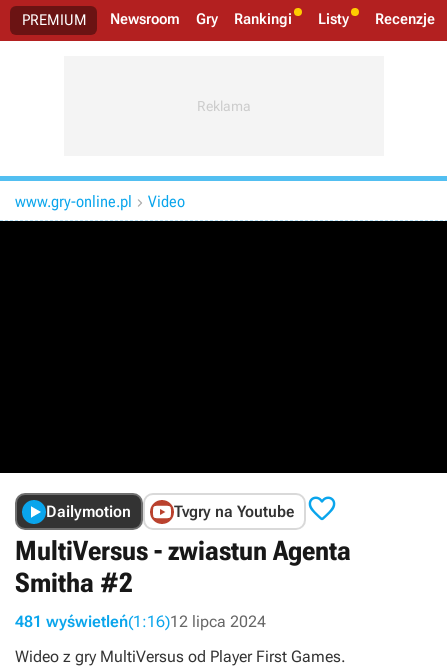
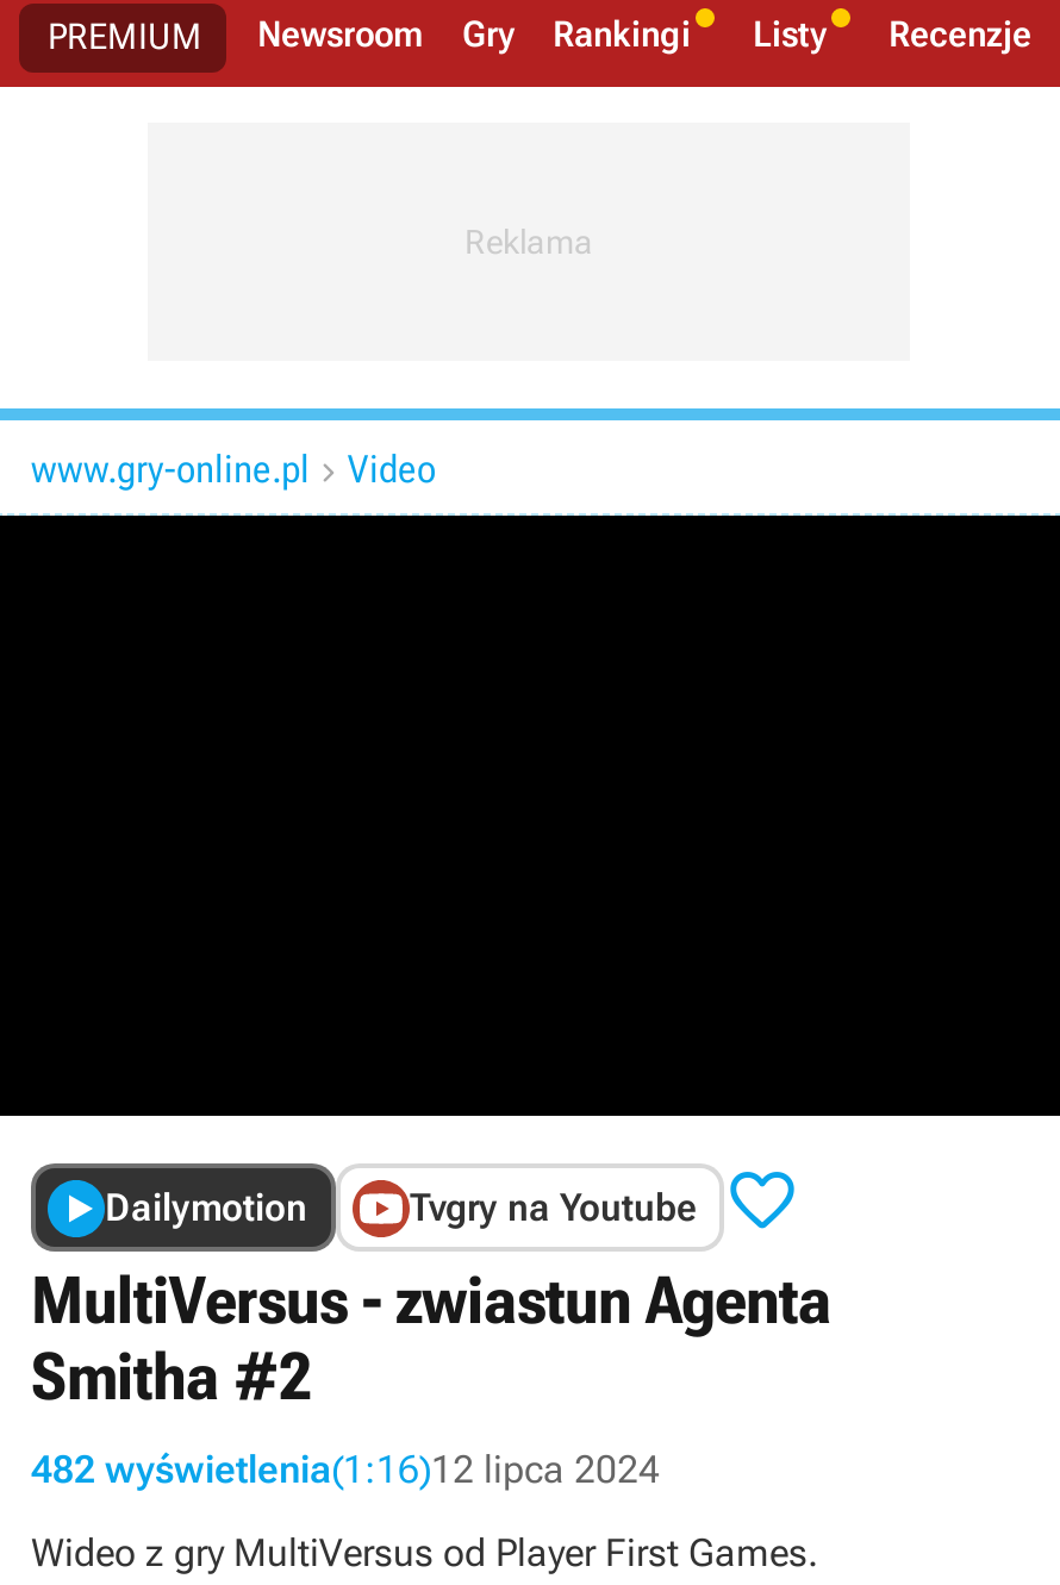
[15,612,266,631] 481 wyświetleń(1:16)12 lipca 2024 -> [31,1447,660,1492] 482 wyświetlenia(1:16)12 lipca 2024

